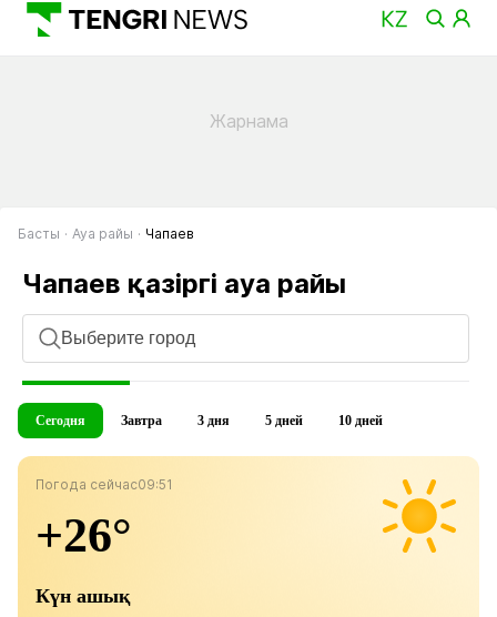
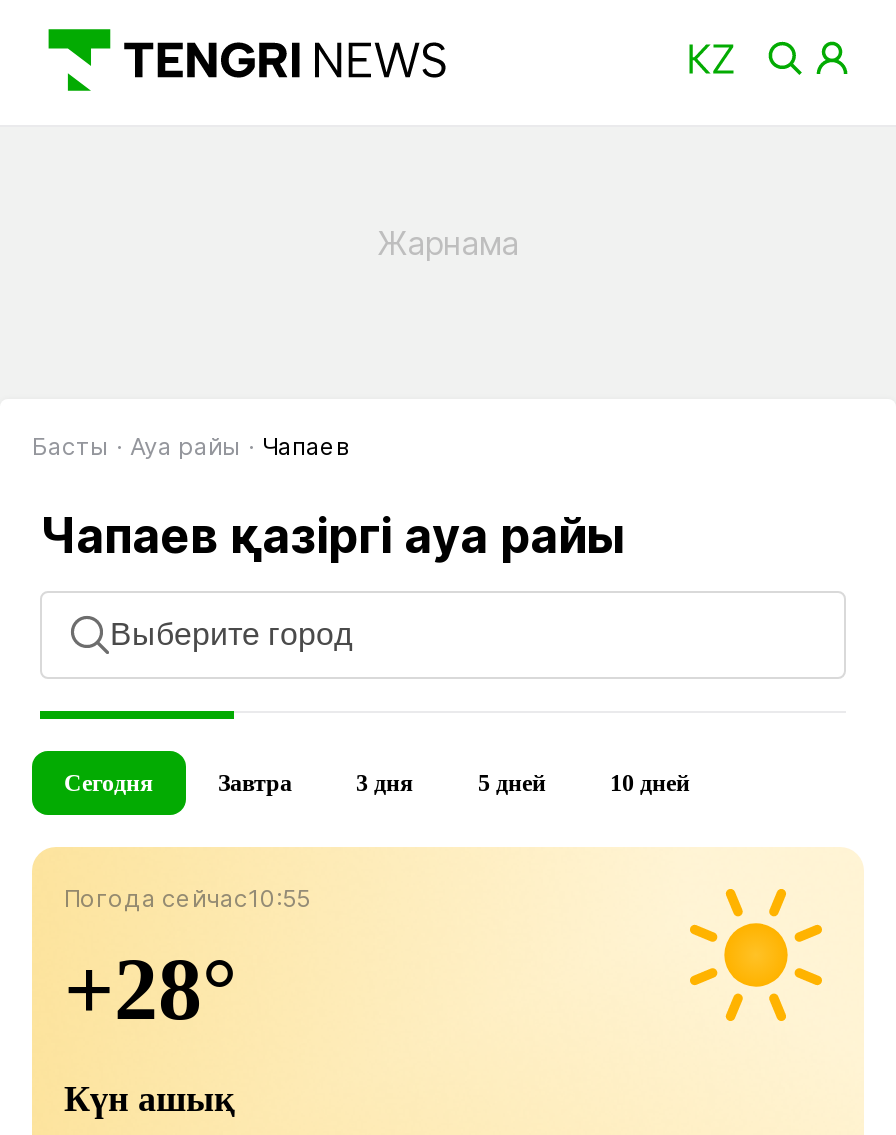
[35,476,173,492] Погода сейчас09:51 -> [64,882,310,912] Погода сейчас10:55
[35,508,132,562] +26° -> [64,940,238,1038] +28°

